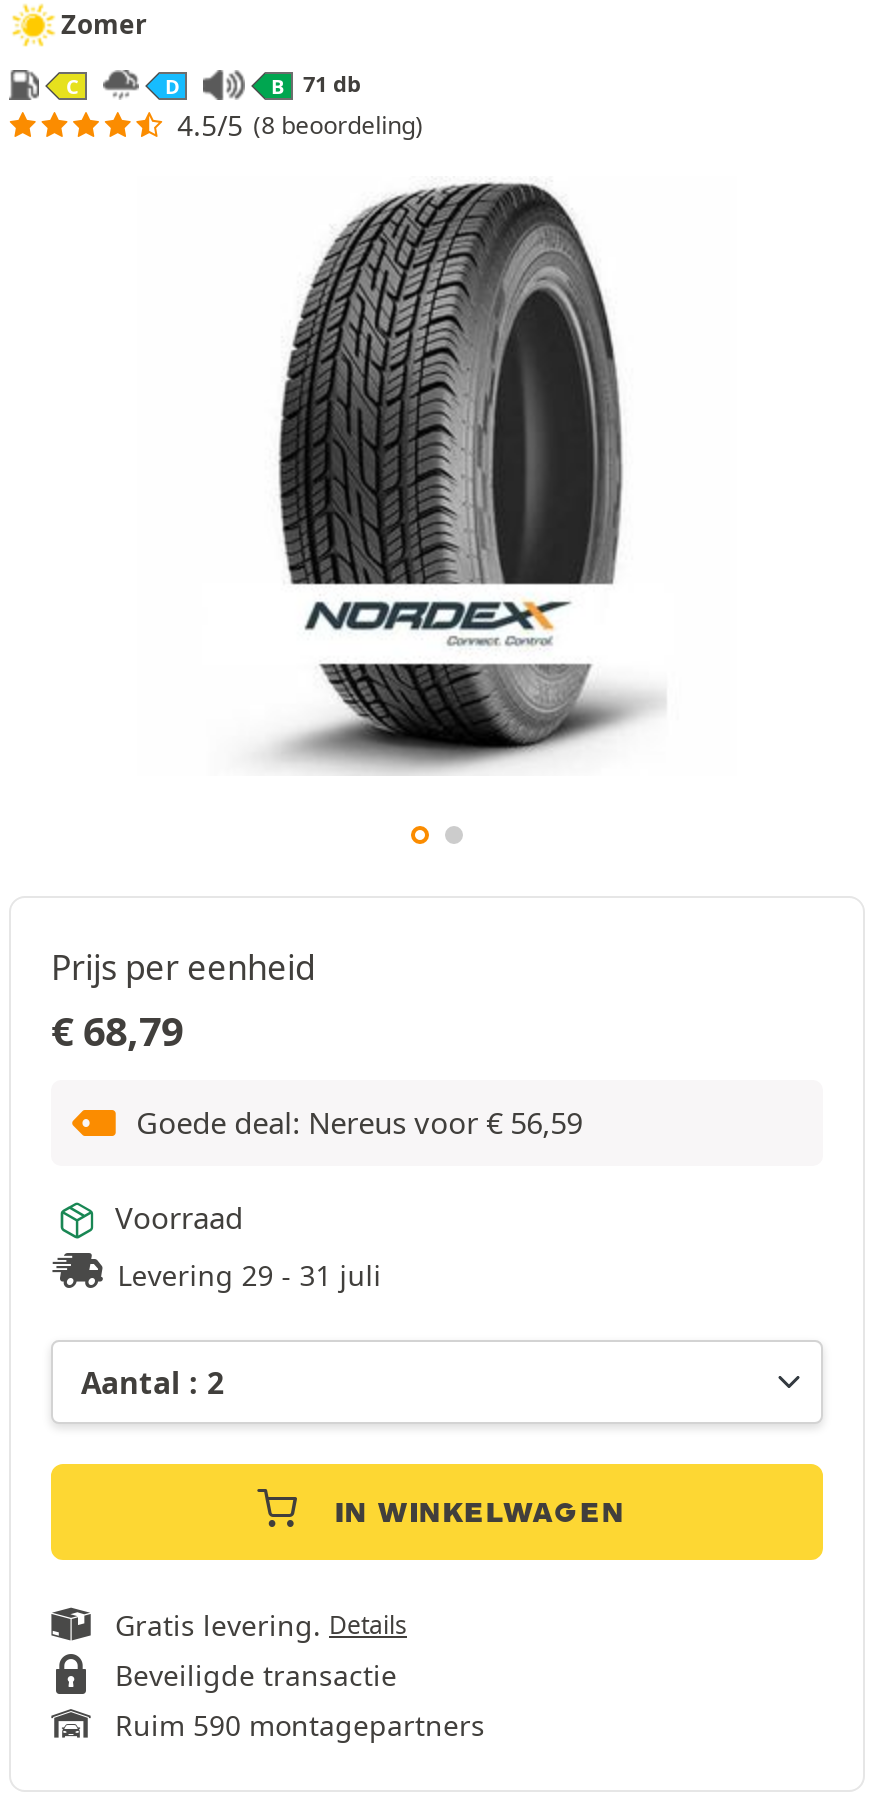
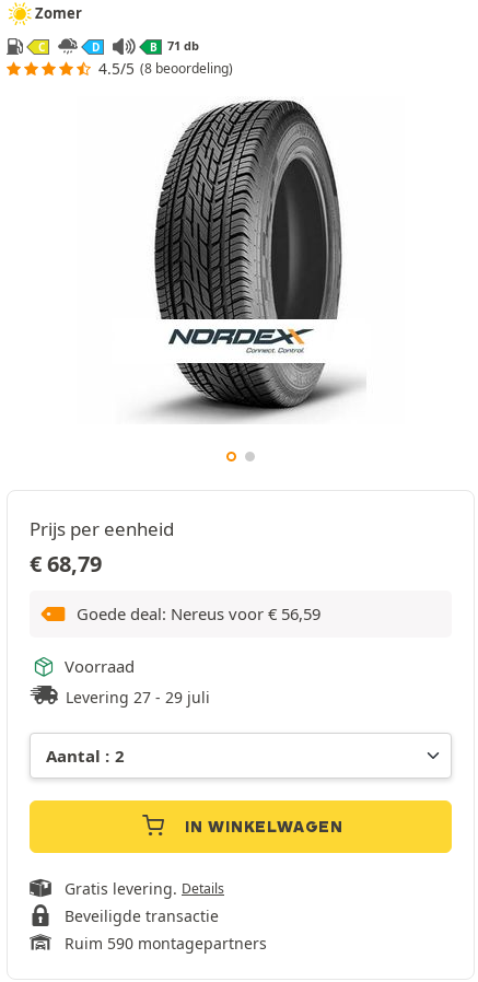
[117,1257,381,1295] Levering 29 - 31 juli -> [66,687,210,708] Levering 27 - 29 juli

